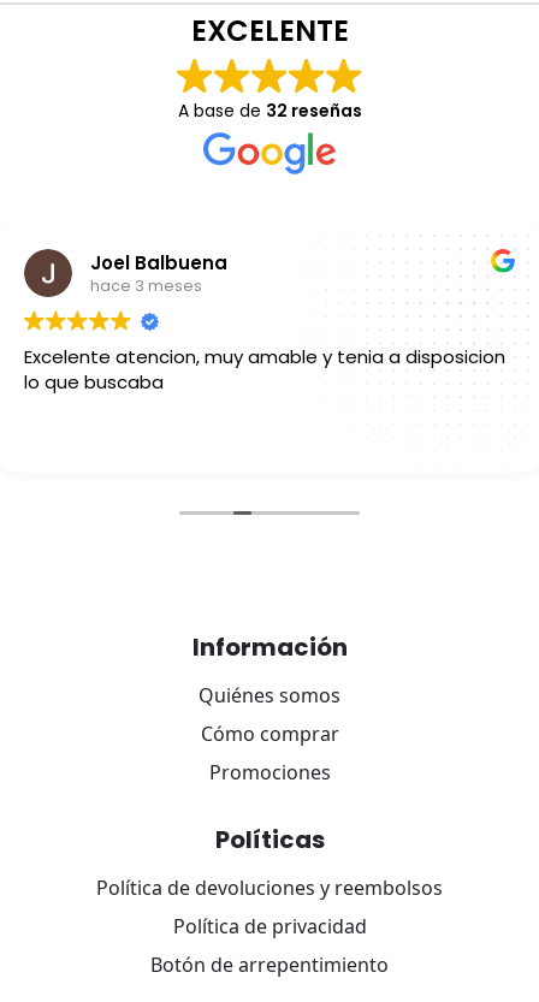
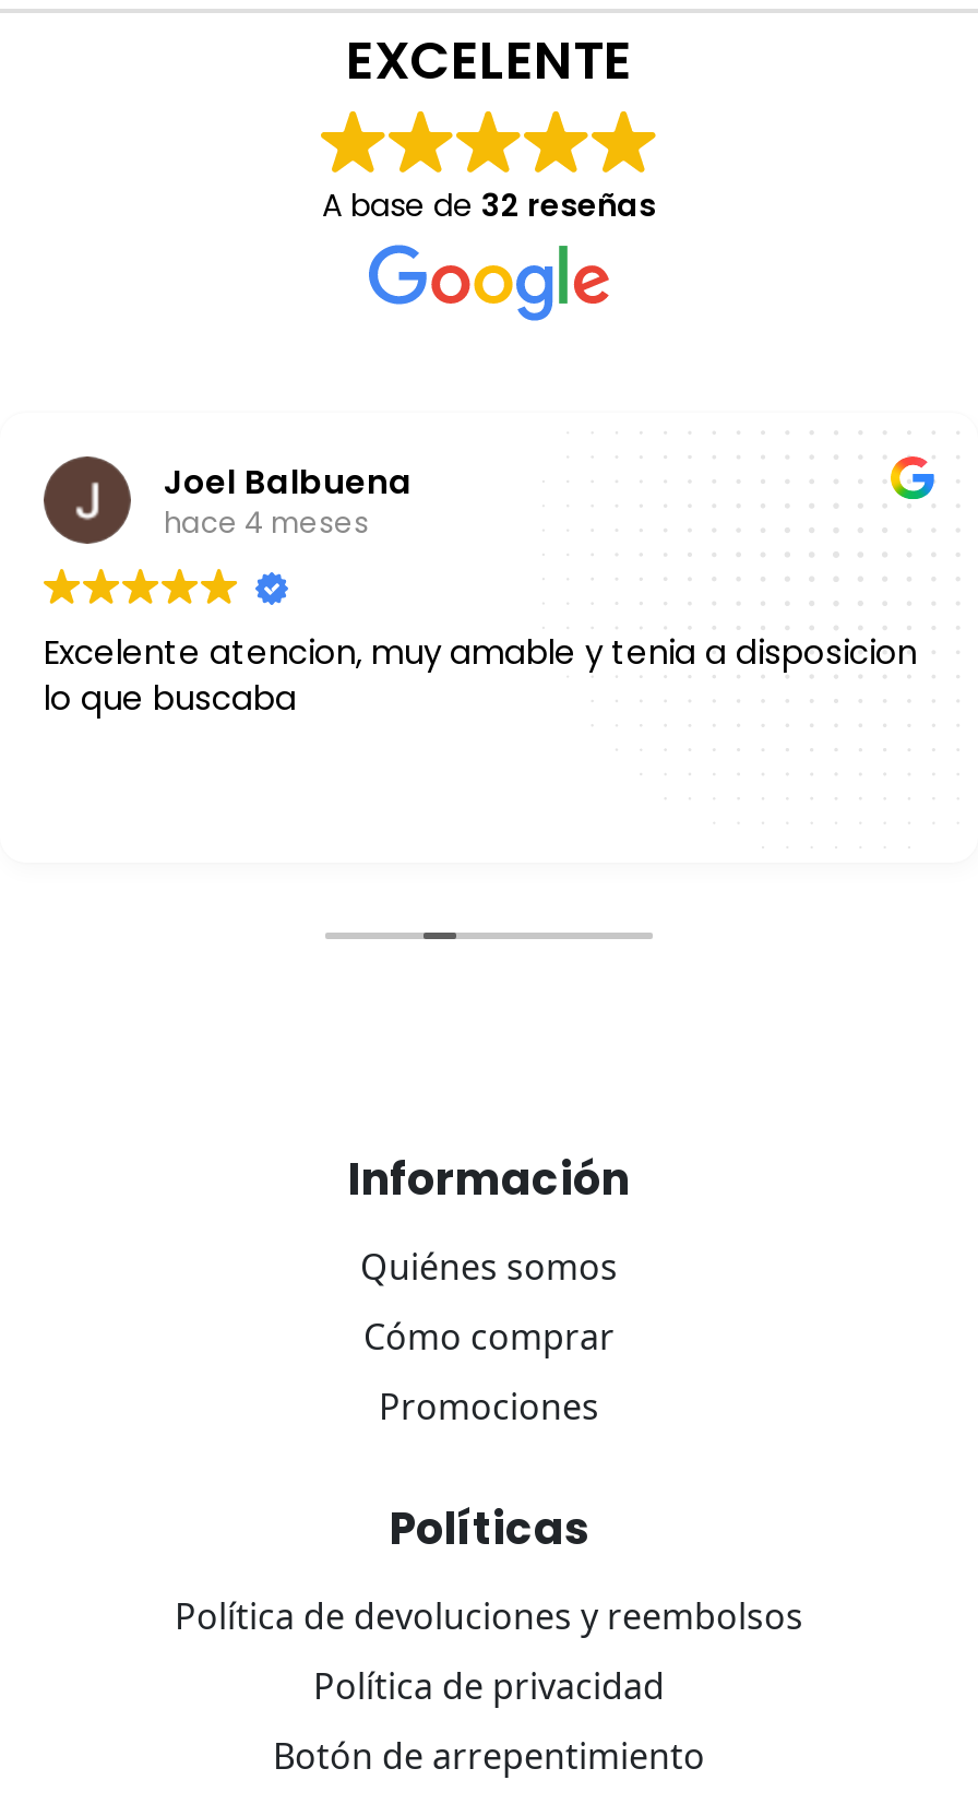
[90,274,202,297] hace 3 meses -> [164,501,369,543] hace 4 meses

